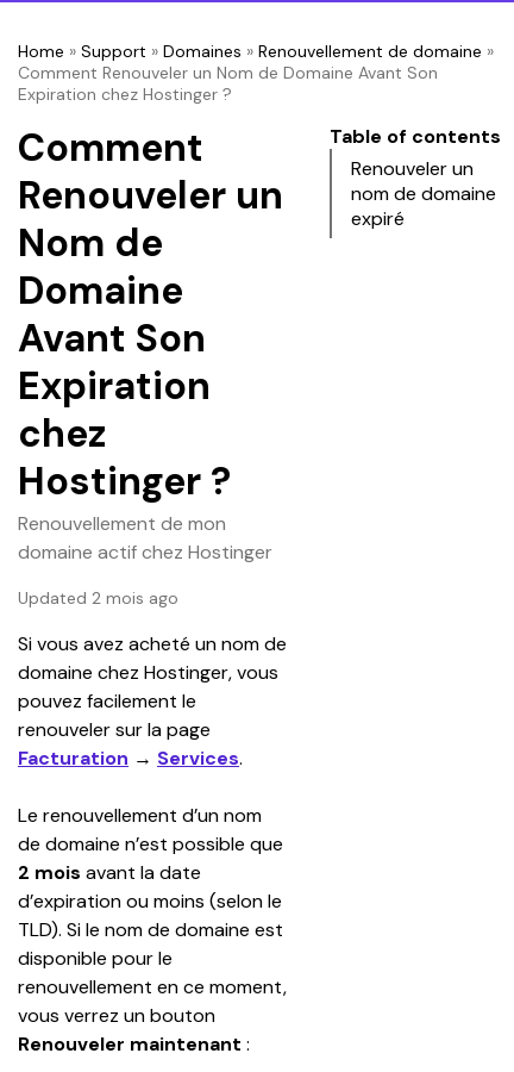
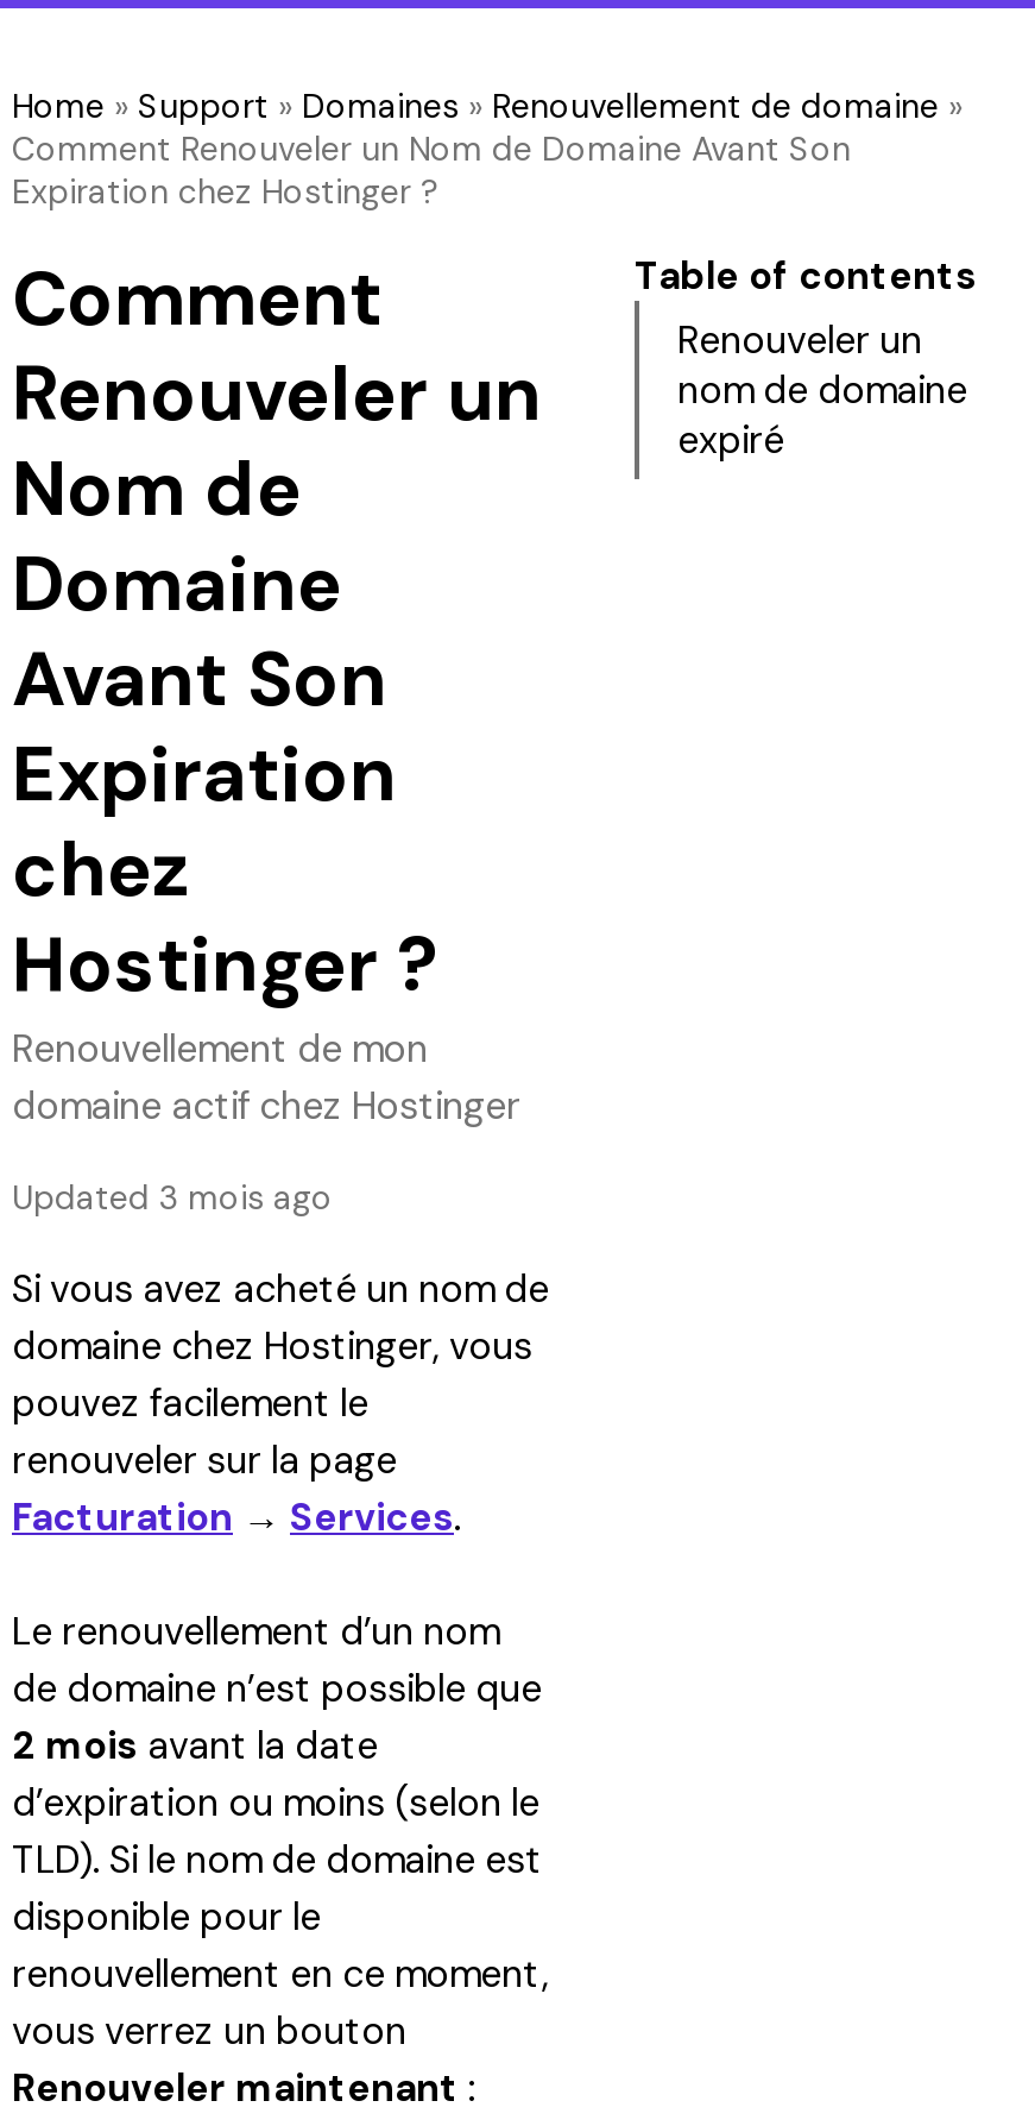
[18,587,178,609] Updated 2 mois ago -> [12,1176,333,1219] Updated 3 mois ago

